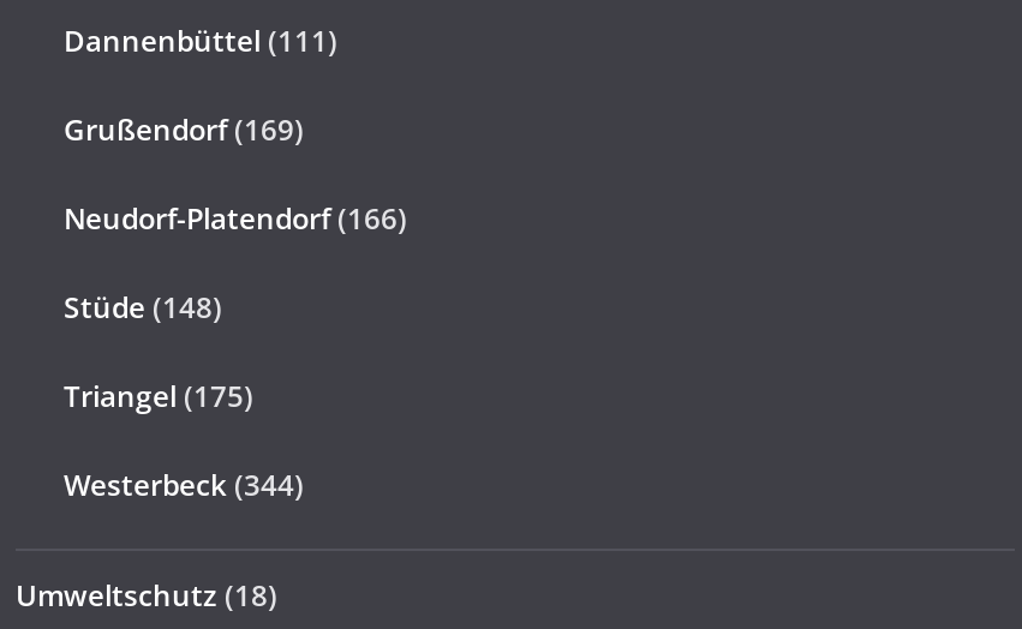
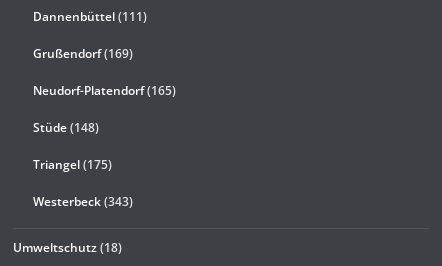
[64,198,407,239] Neudorf-Platendorf(166) -> [33,82,176,99] Neudorf-Platendorf(165)
[64,464,304,505] Westerbeck (344) -> [33,193,133,210] Westerbeck (343)

